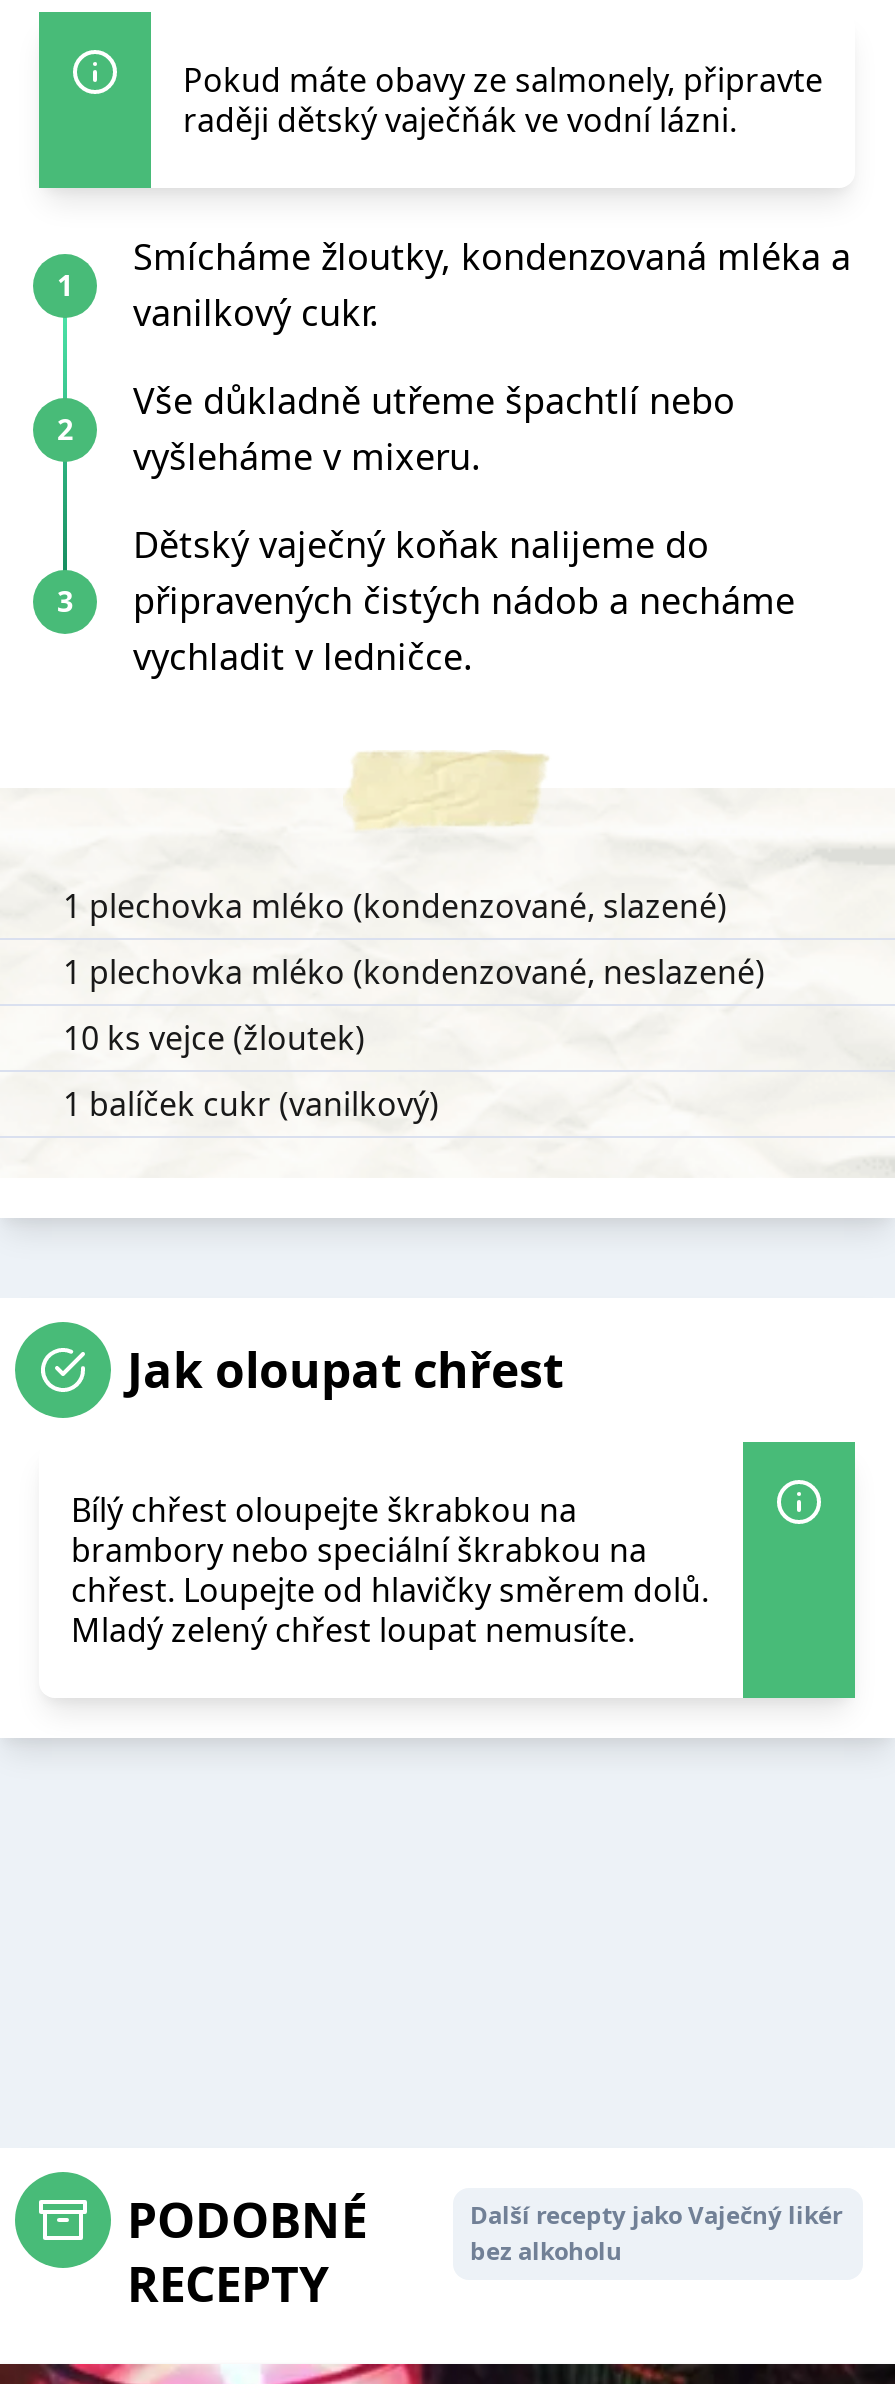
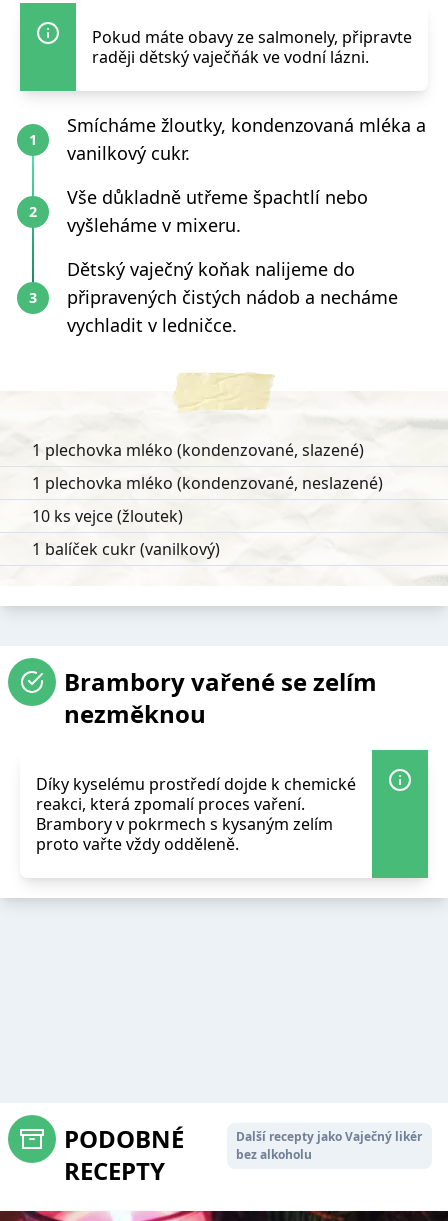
[127,1336,563,1402] Jak oloupat chřest -> [64,665,377,730] Brambory vařené se zelím | nezměknou
[71,1488,709,1652] Bílý chřest oloupejte škrabkou na | brambory nebo speciální škrabkou na | chřest. Loupejte od hlavičky směrem dolů. | Mladý zelený chřest loupat nemusíte. -> [36,773,356,855] Díky kyselému prostředí dojde k chemické | reakci, která zpomalí proces vaření. | Brambory v pokrmech s kysaným zelím | proto vařte vždy odděleně.

